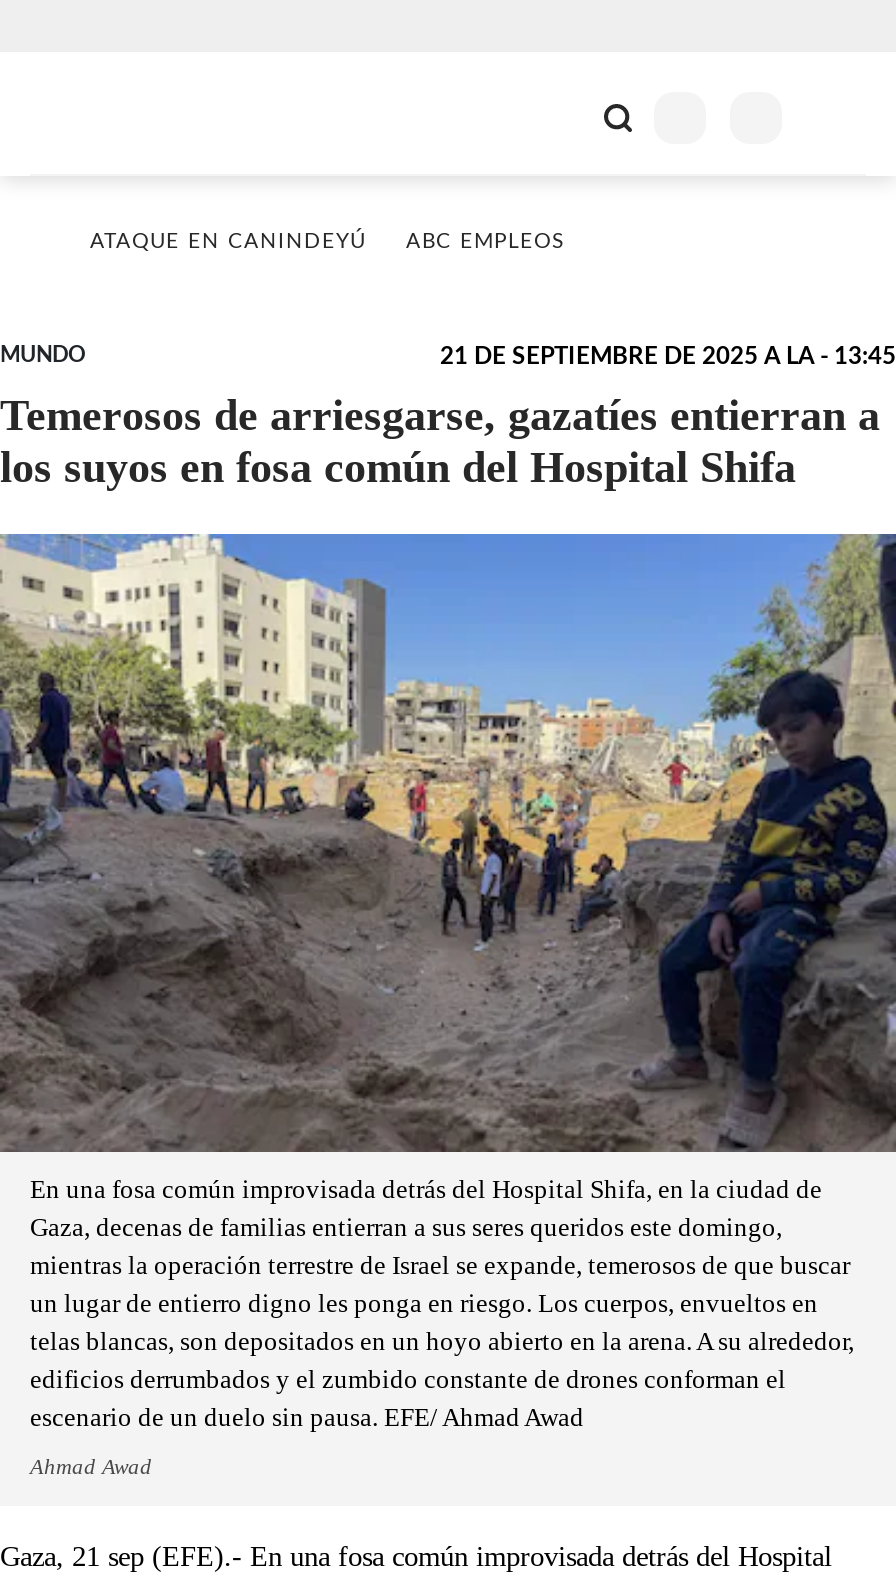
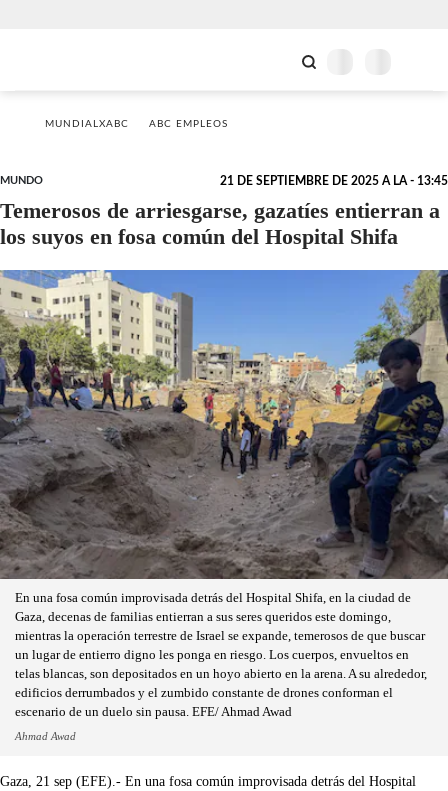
[90,232,366,252] ATAQUE EN CANINDEYÚ -> [45,119,129,129] MUNDIALXABC

